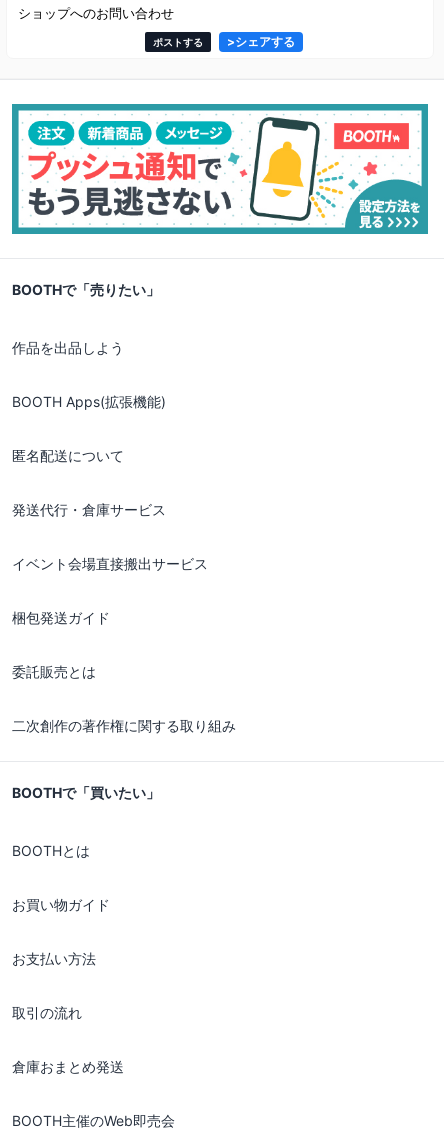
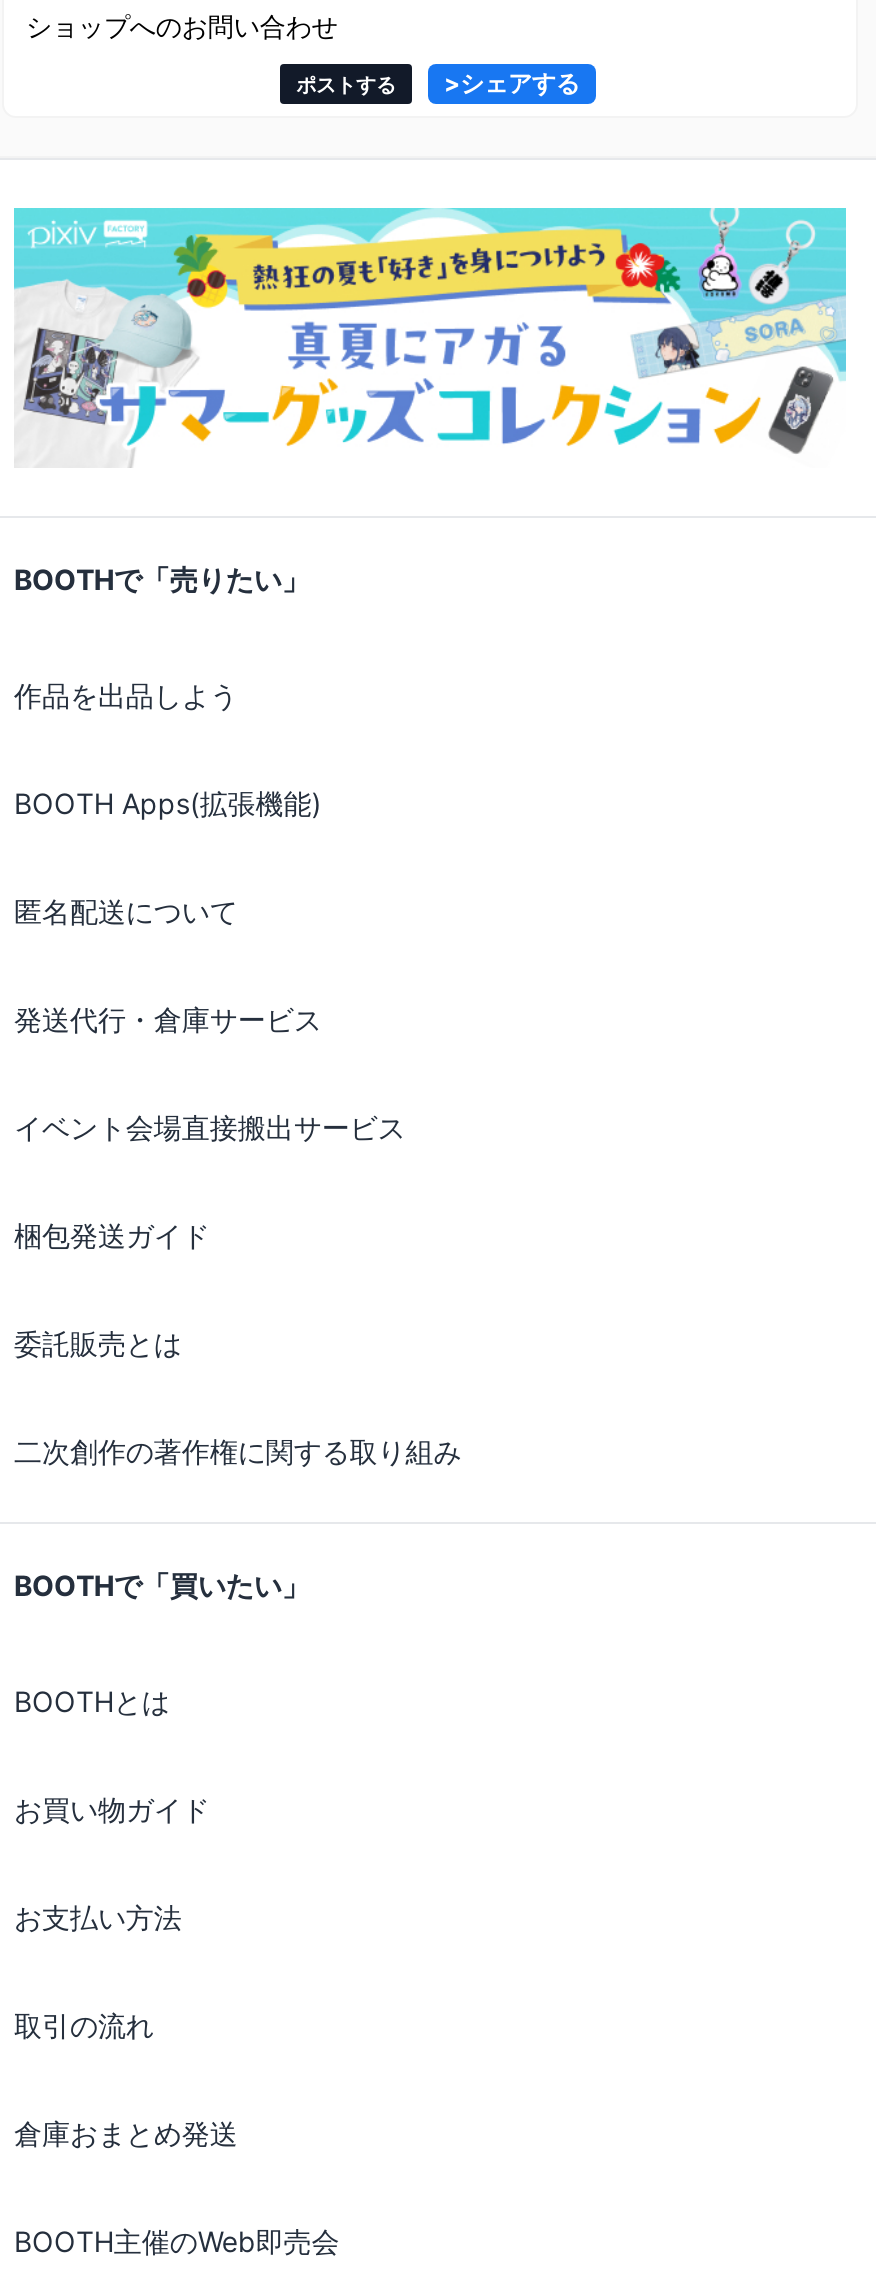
[11,104,429,235] [image] -> [12,206,848,468] [image]

